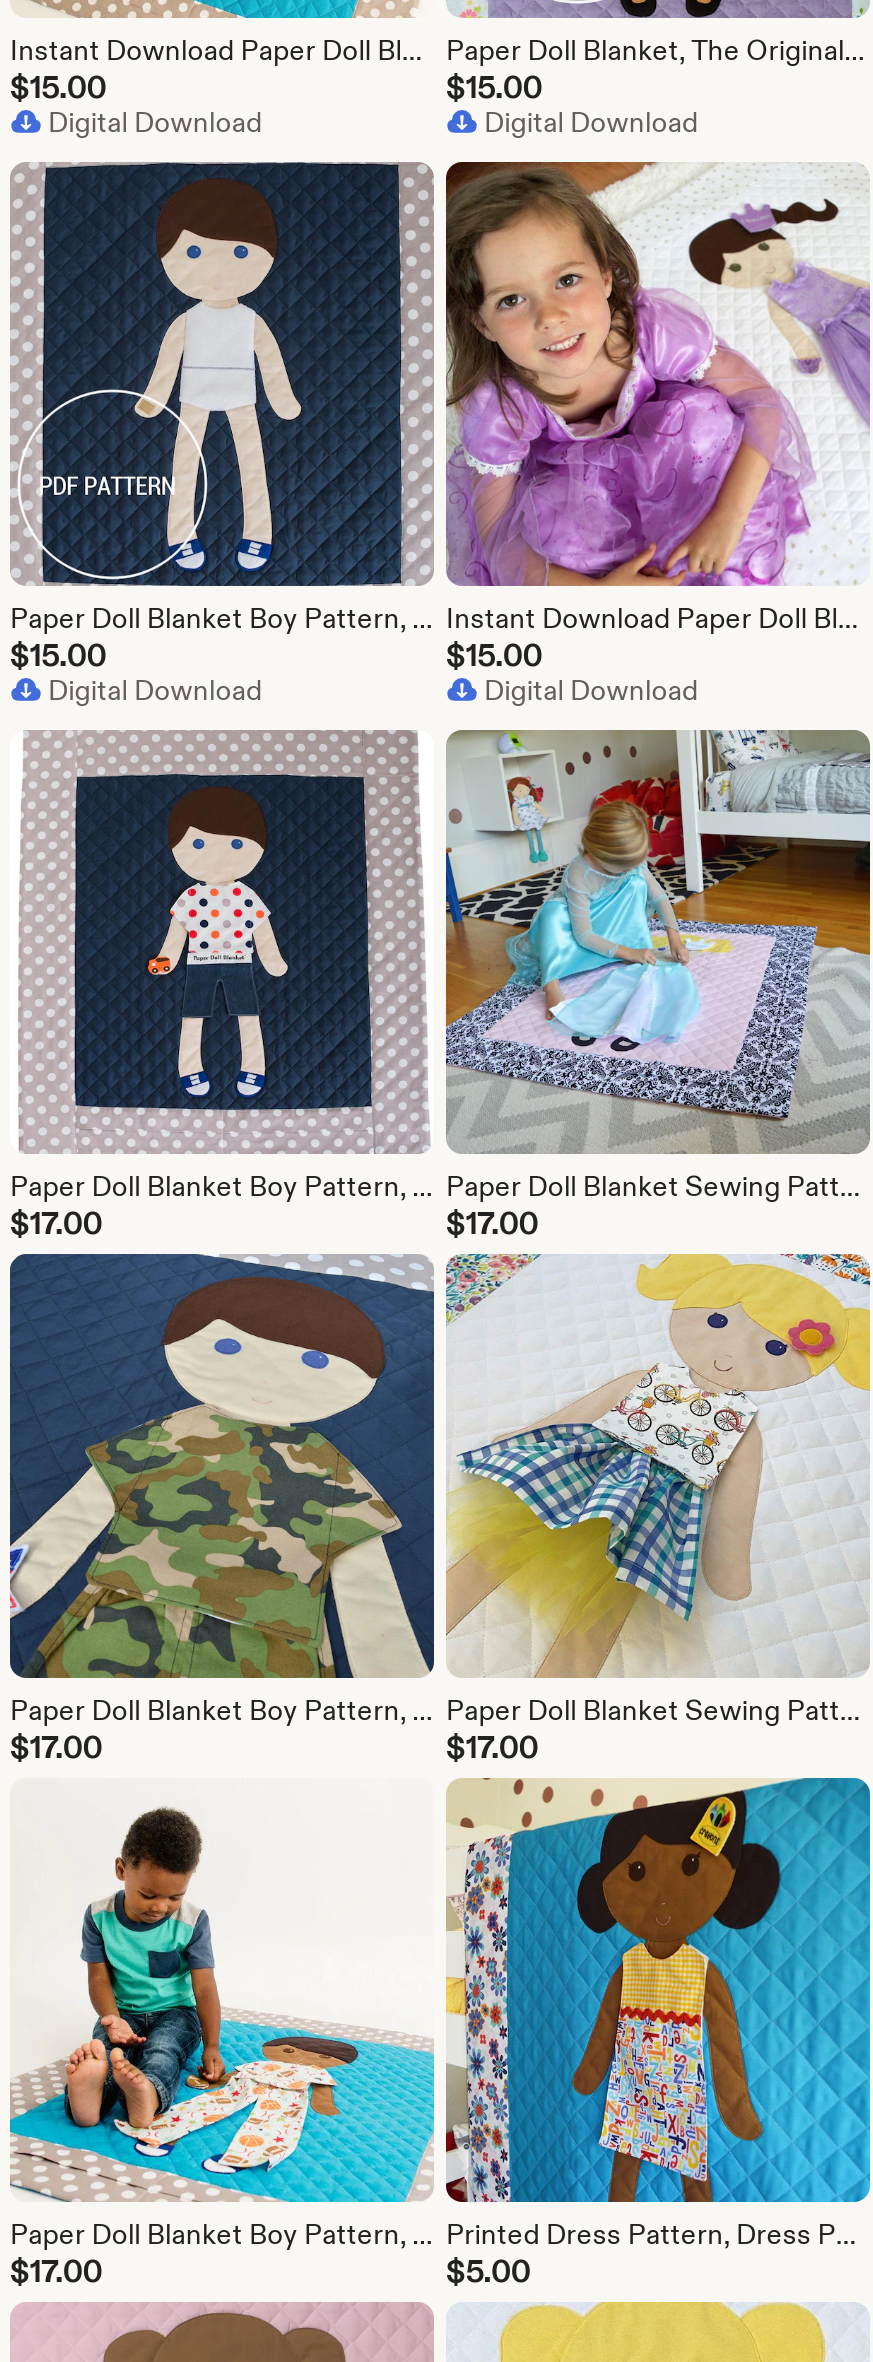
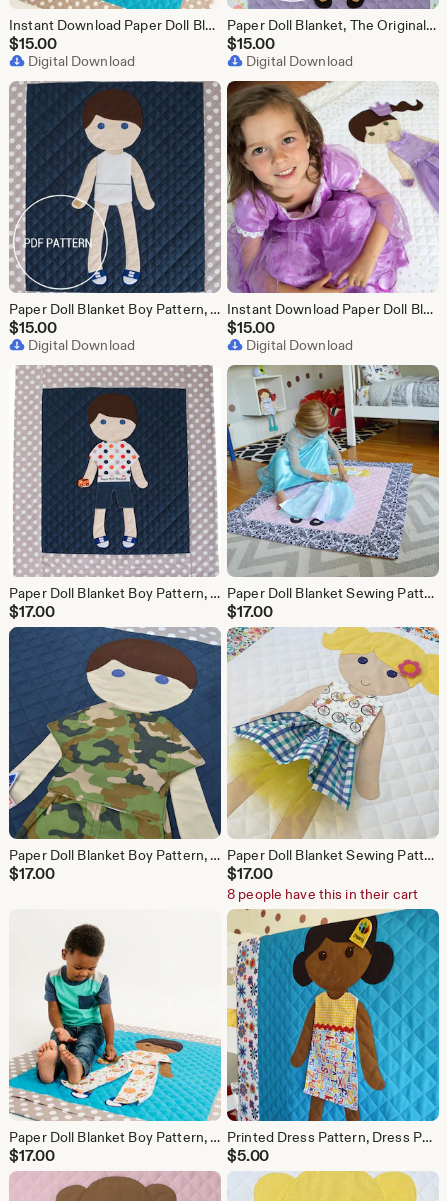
none -> [227,885,418,903] 8 people have this in their cart

